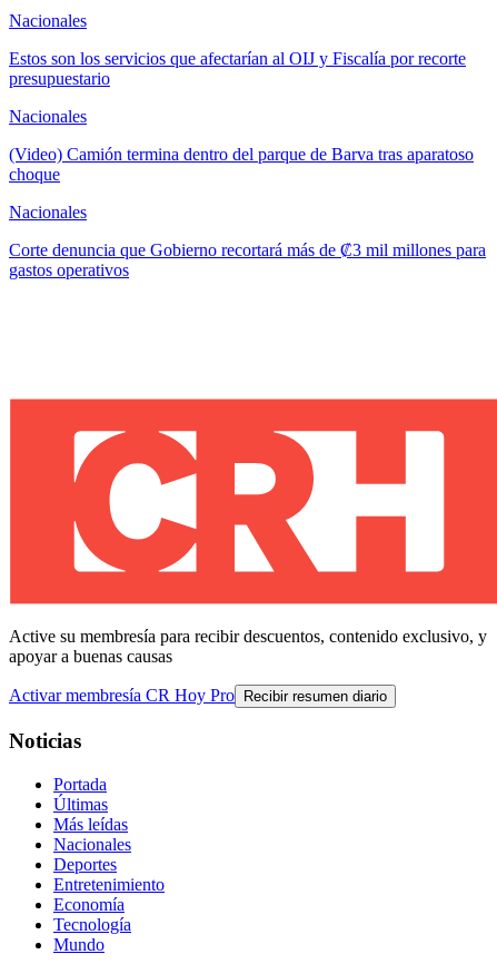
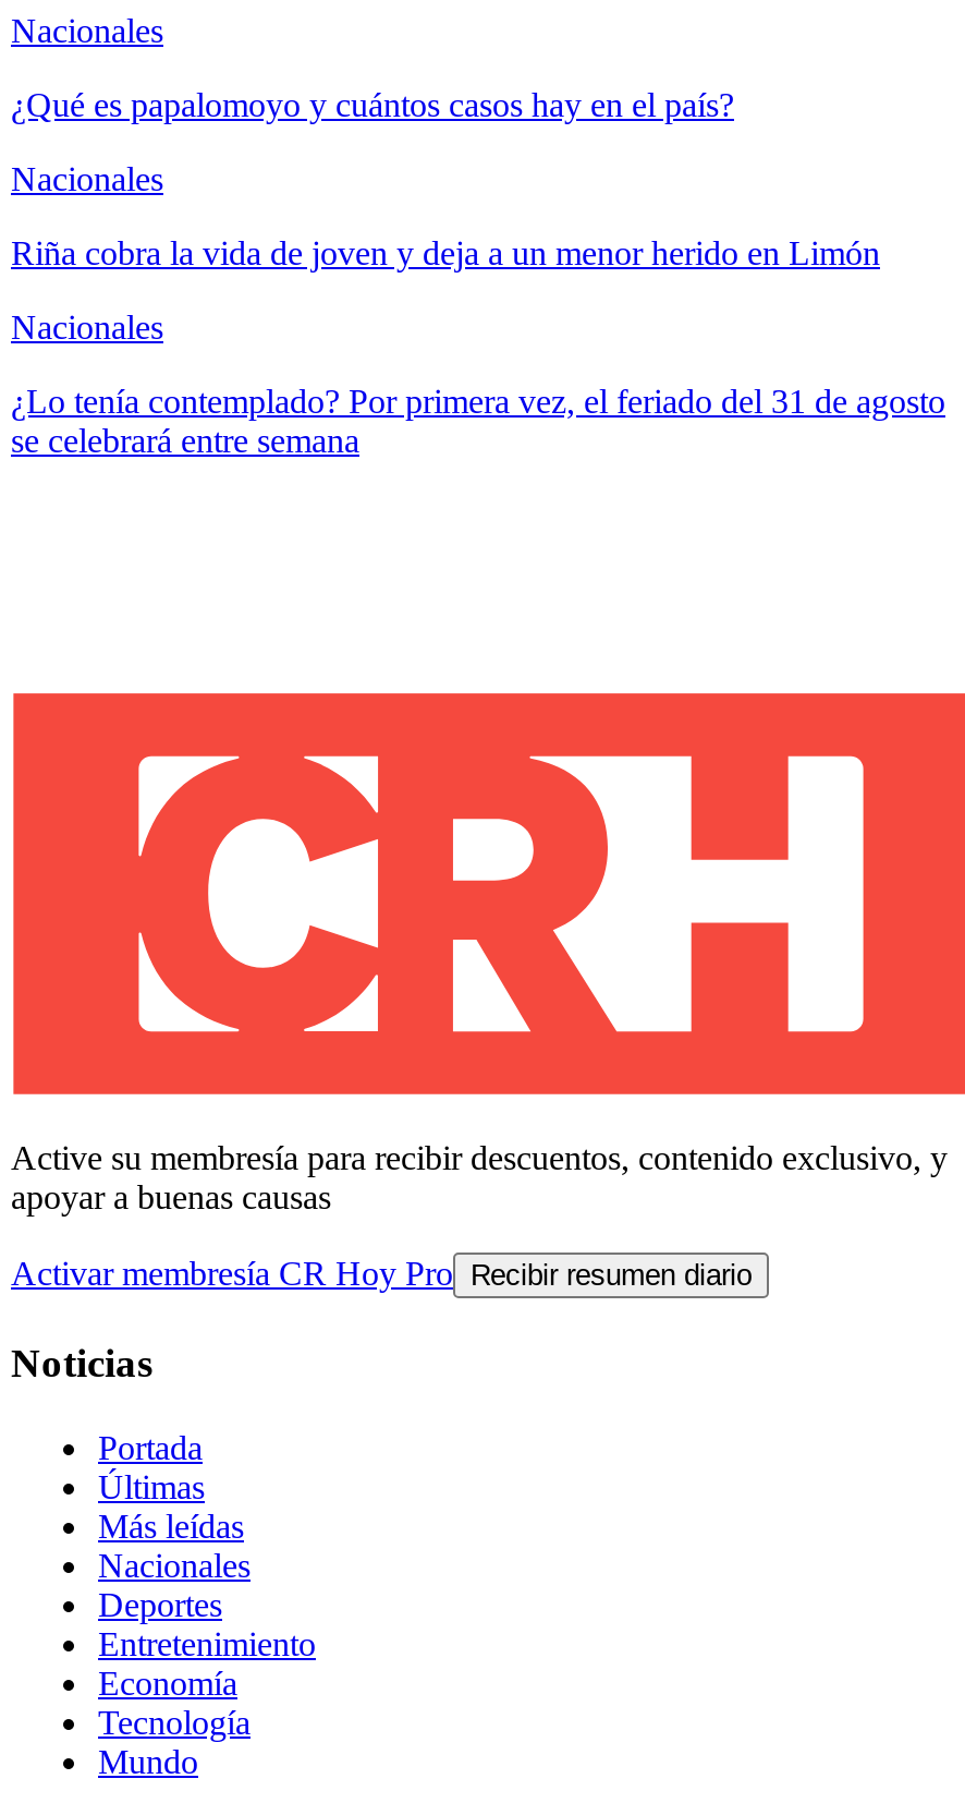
[9,49,466,88] Estos son los servicios que afectarían al OIJ y Fiscalía por recorte | presupuestario -> [11,87,734,124] ¿Qué es papalomoyo y cuántos casos hay en el país?
[9,145,474,184] (Video) Camión termina dentro del parque de Barva tras aparatoso | choque -> [11,235,880,272] Riña cobra la vida de joven y deja a un menor herido en Limón
[9,241,486,280] Corte denuncia que Gobierno recortará más de ₡3 mil millones para | gastos operativos -> [11,383,945,459] ¿Lo tenía contemplado? Por primera vez, el feriado del 31 de agosto | se celebrará entre semana

